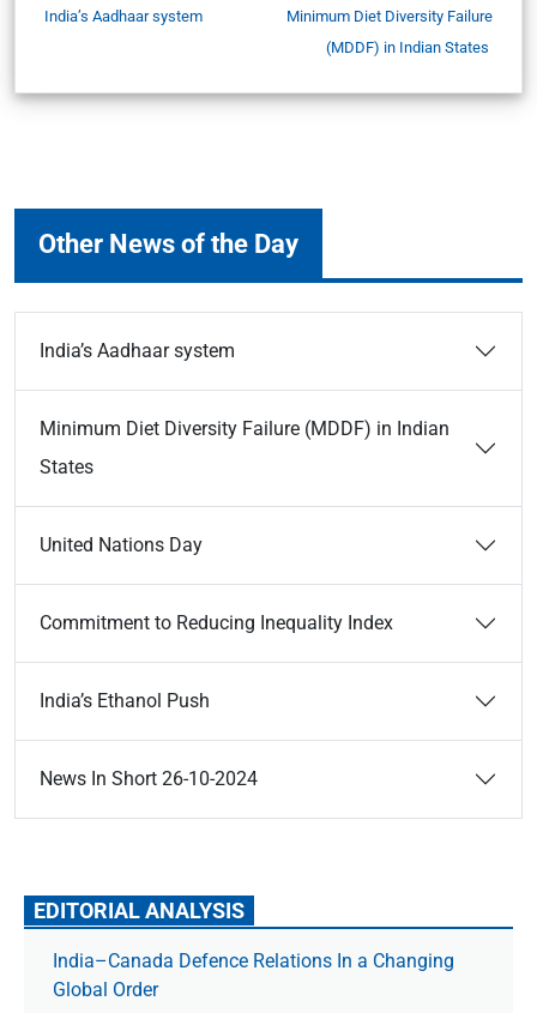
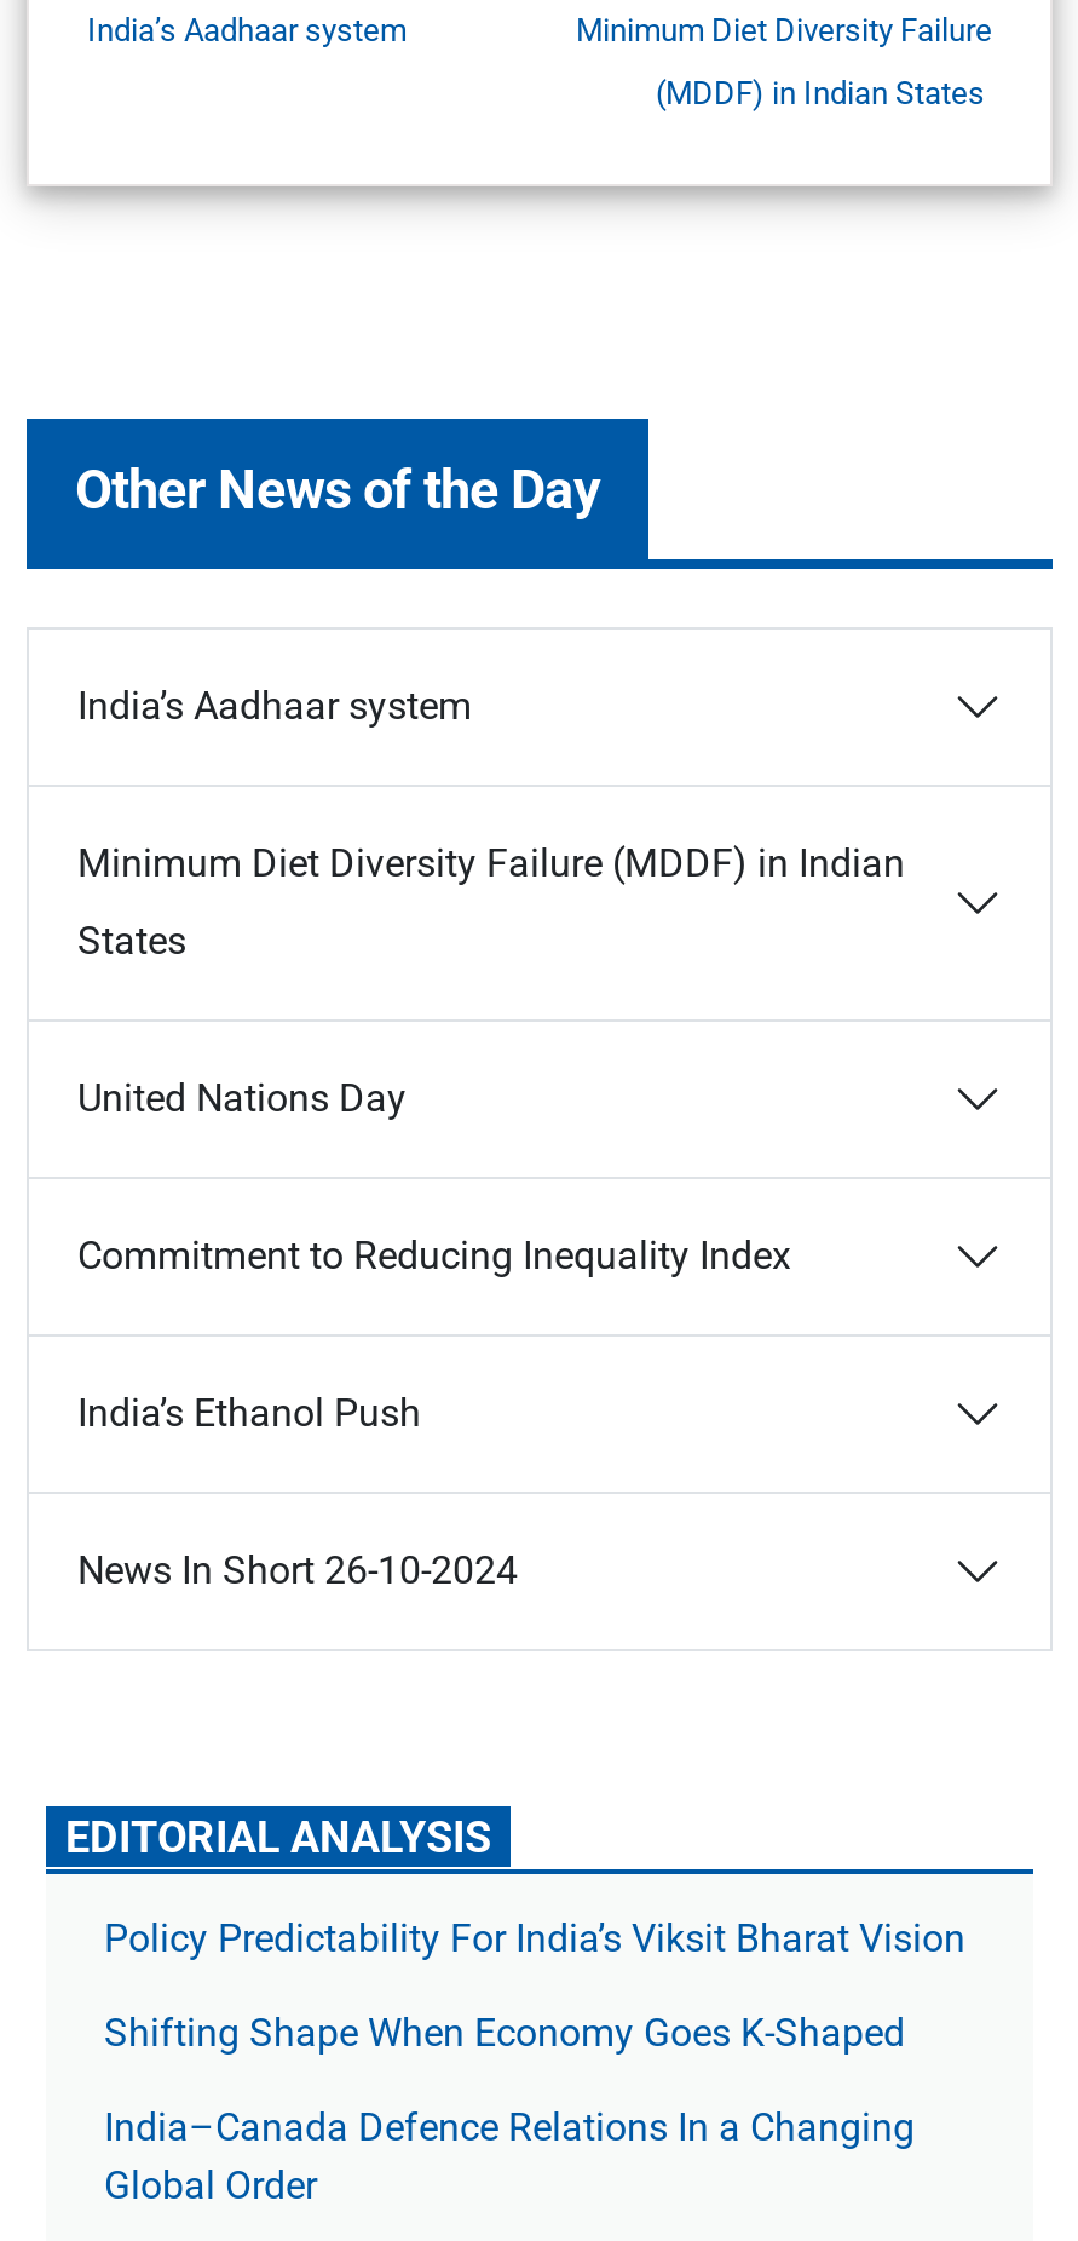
none -> [104,1915,965,2056] Policy Predictability For India’s Viksit Bharat Vision | Shifting Shape When Economy Goes K-Shaped

